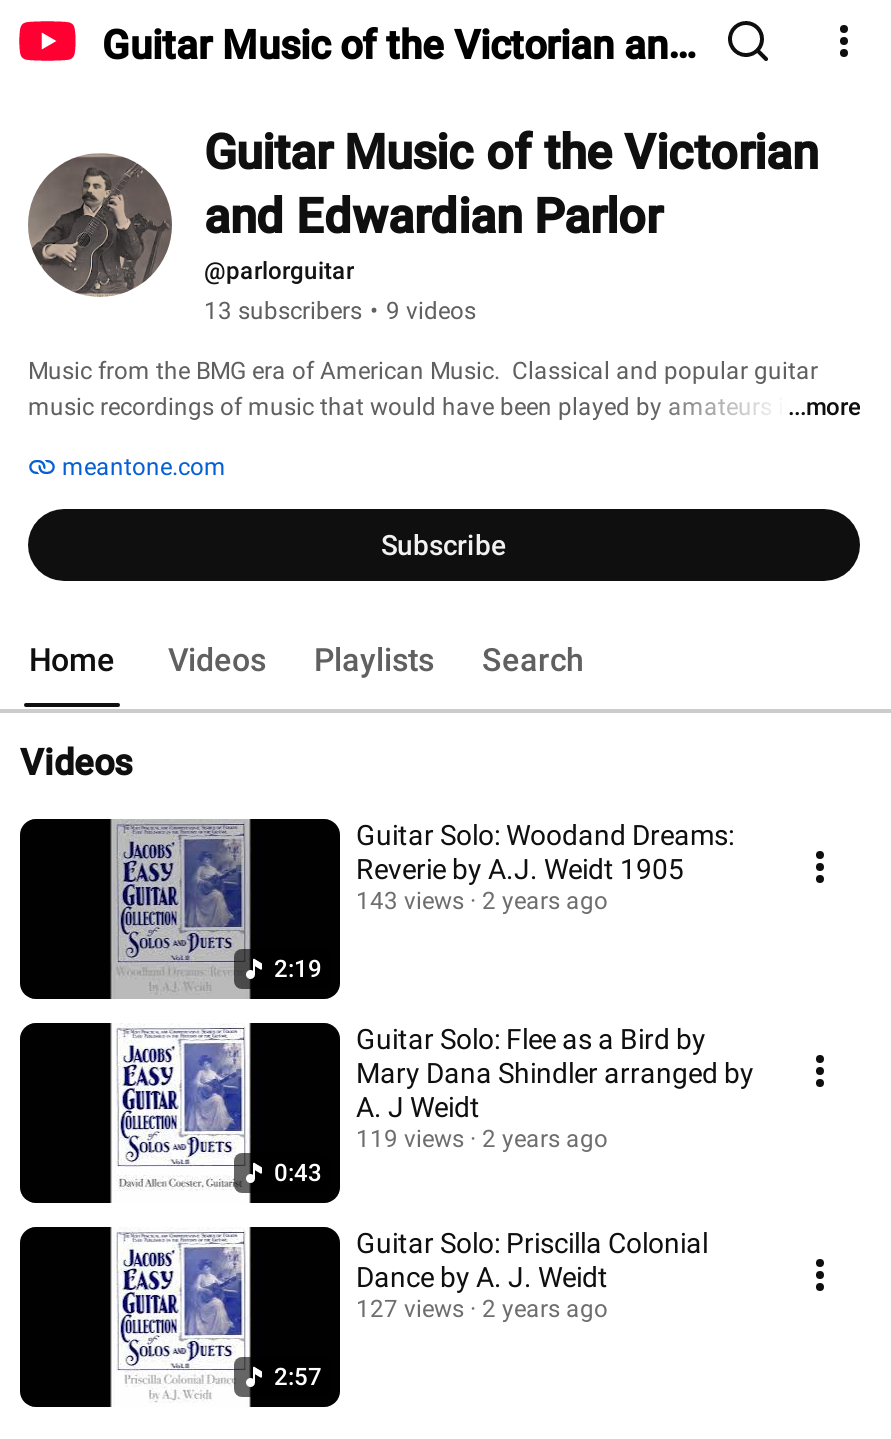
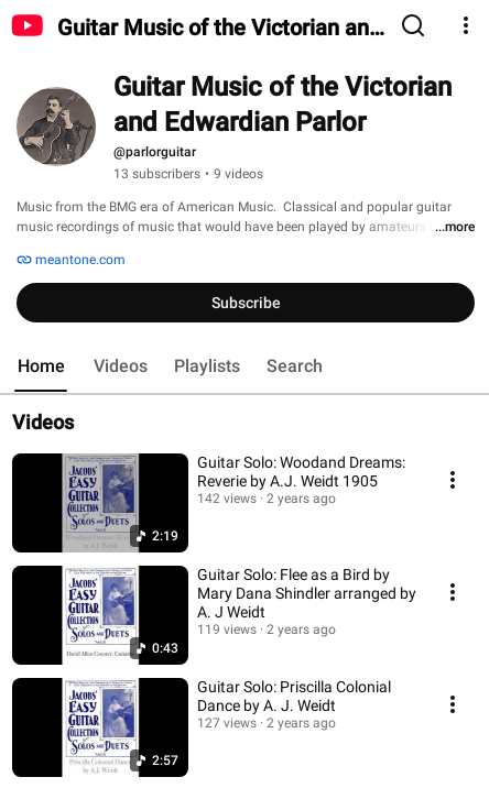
[356,887,608,915] 143 views 2 years ago -> [197,491,336,506] 142 views 2 years ago

